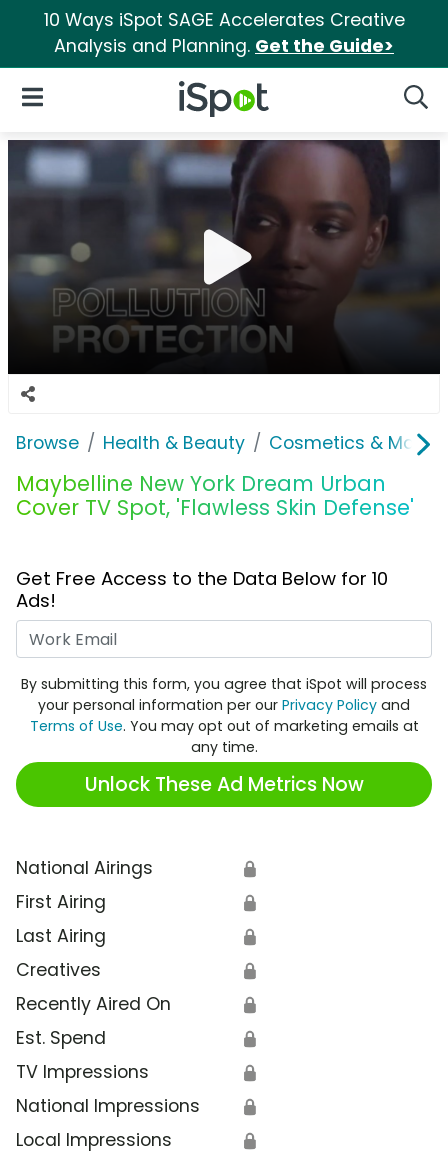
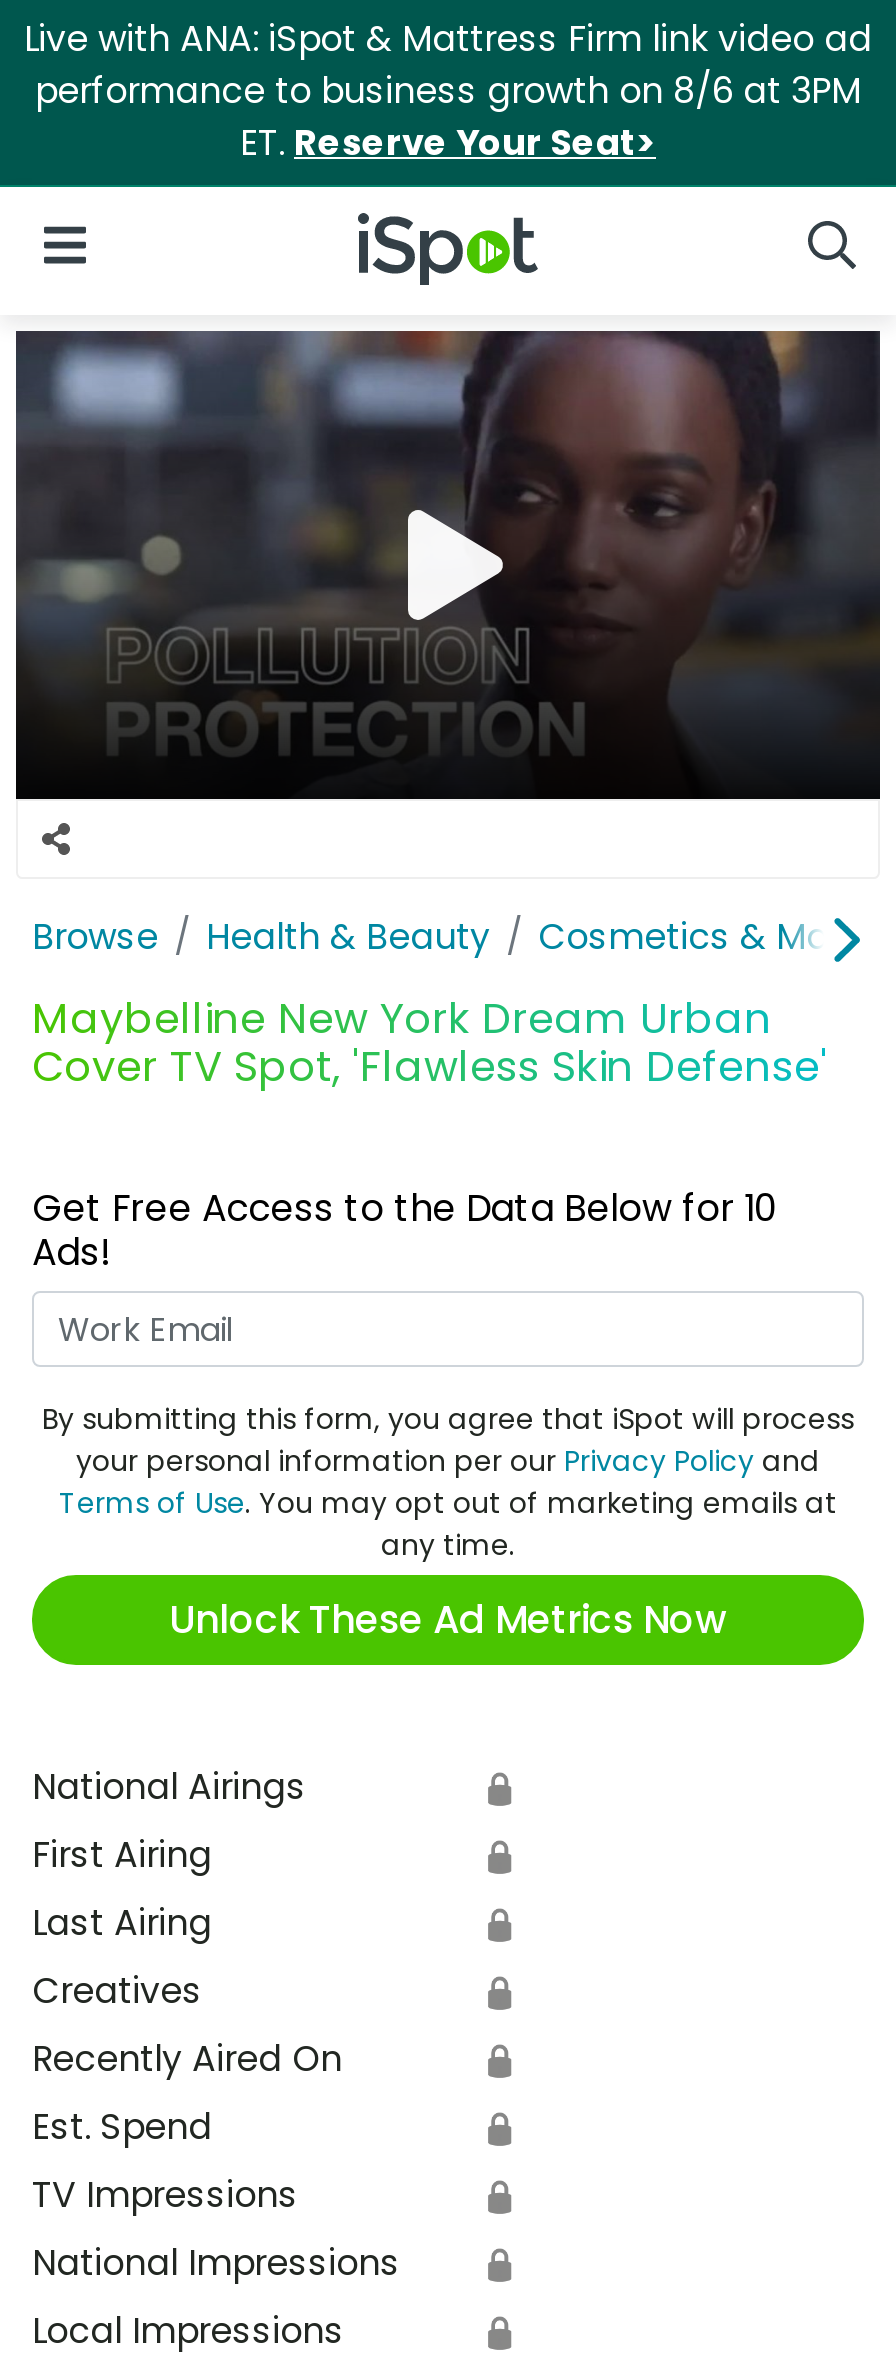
[43,8,404,58] 10 Ways iSpot SAGE Accelerates Creative | Analysis and Planning. Get the Guide> -> [24,15,872,167] Live with ANA: iSpot & Mattress Firm link video ad | performance to business growth on 8/6 at 3PM | ET. Reserve Your Seat>

